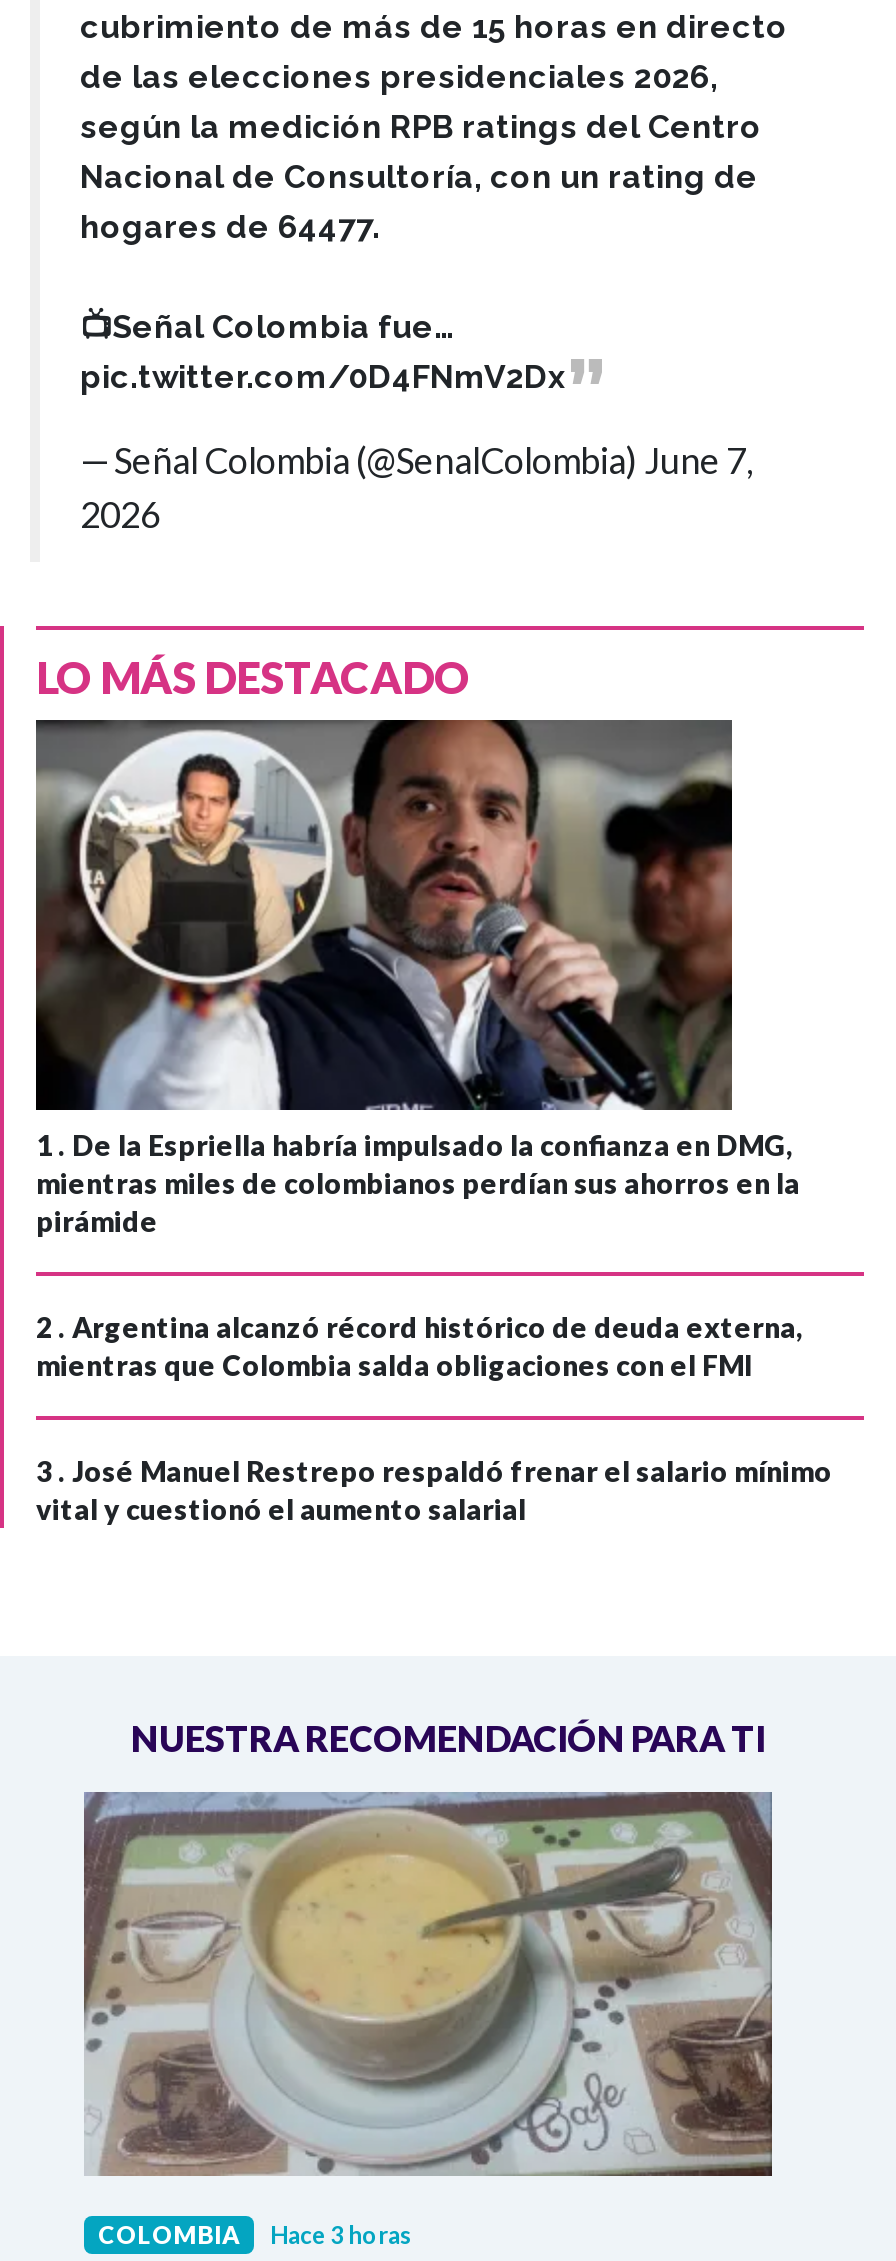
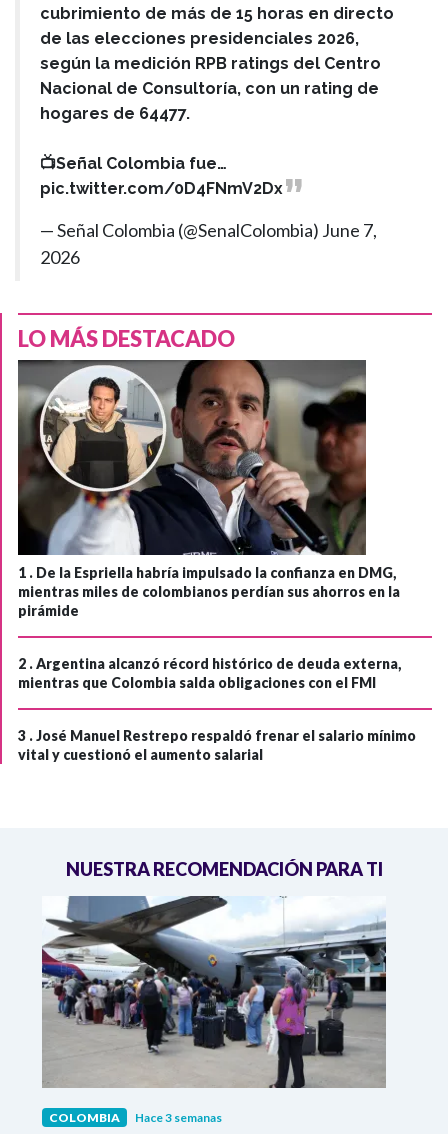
[82,1790,774,2251] [image] | COLOMBIA Hace 3 horas -> [42,896,386,1125] [image] | COLOMBIA Hace 3 semanas

